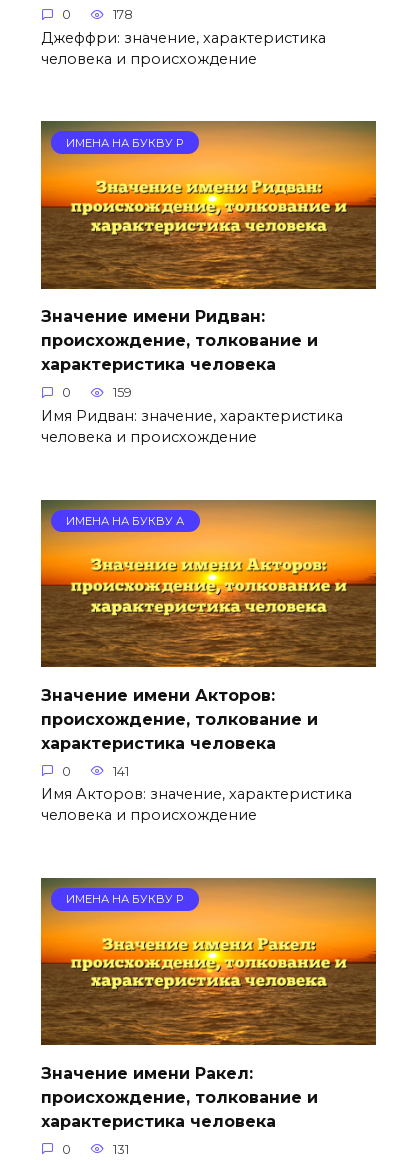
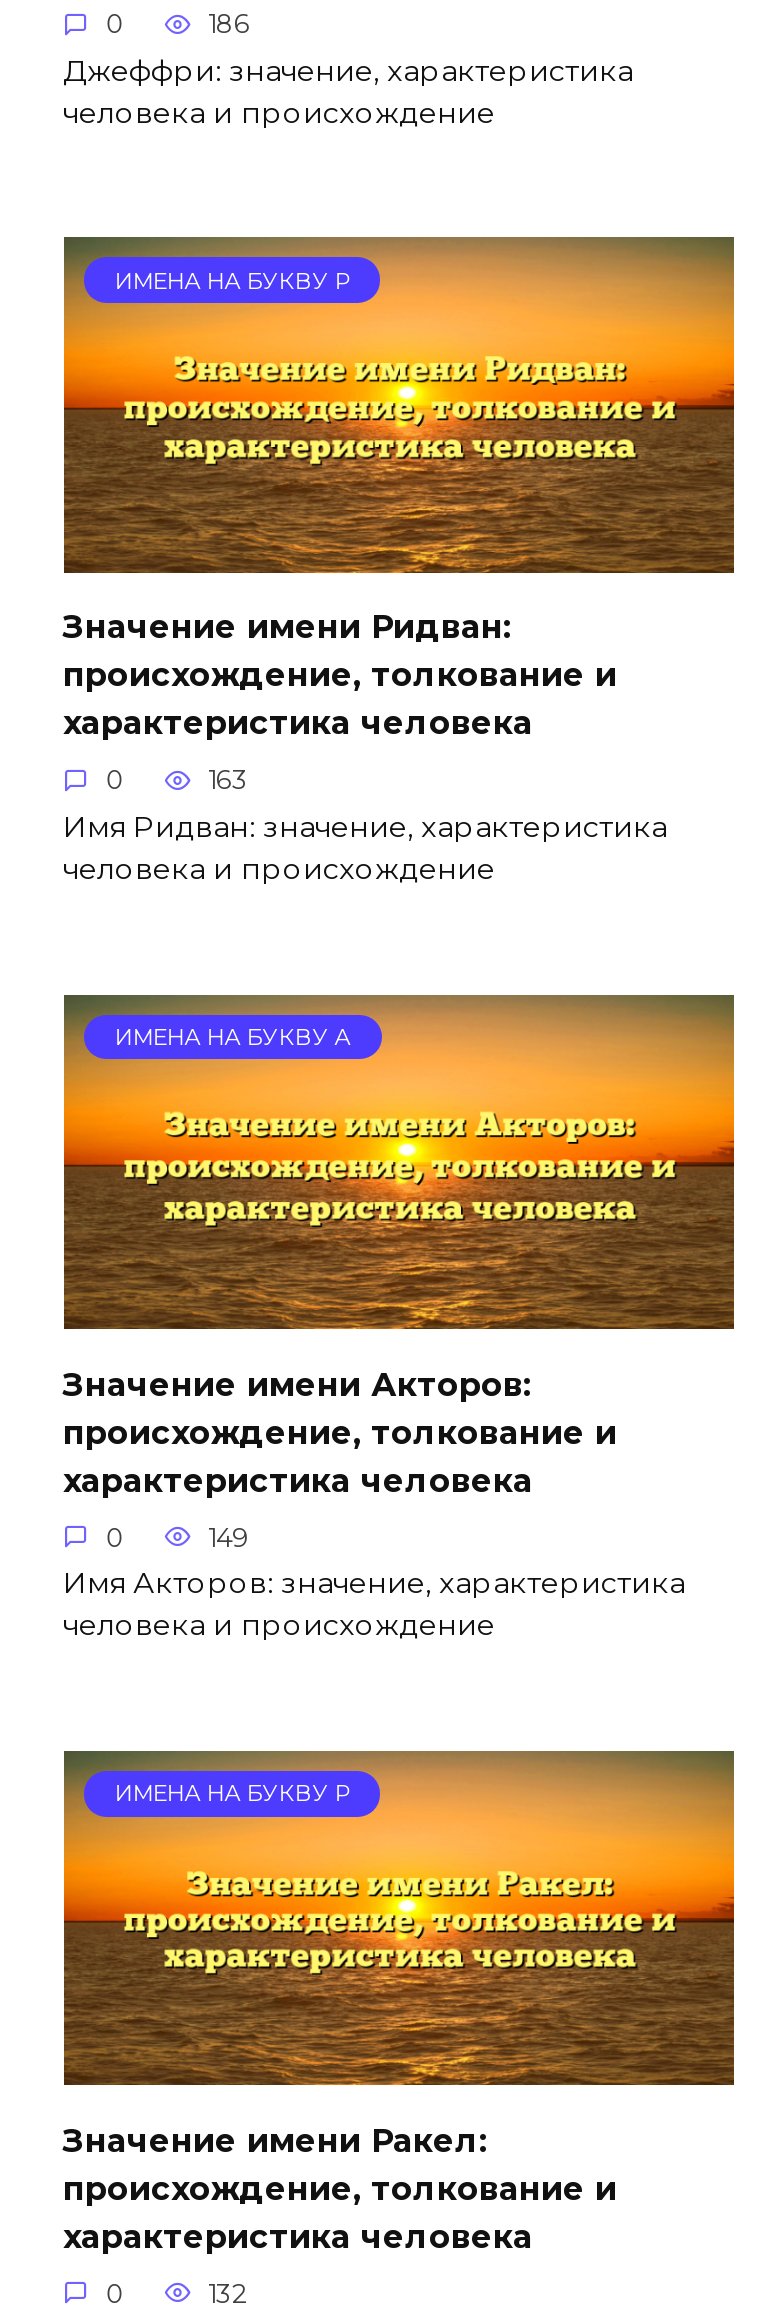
[113,7,133,22] 178 -> [208,9,250,39] 186
[113,385,132,400] 159 -> [208,766,248,796] 163
[113,764,129,779] 141 -> [208,1522,248,1552] 149
[113,1142,129,1157] 131 -> [208,2279,246,2309] 132

